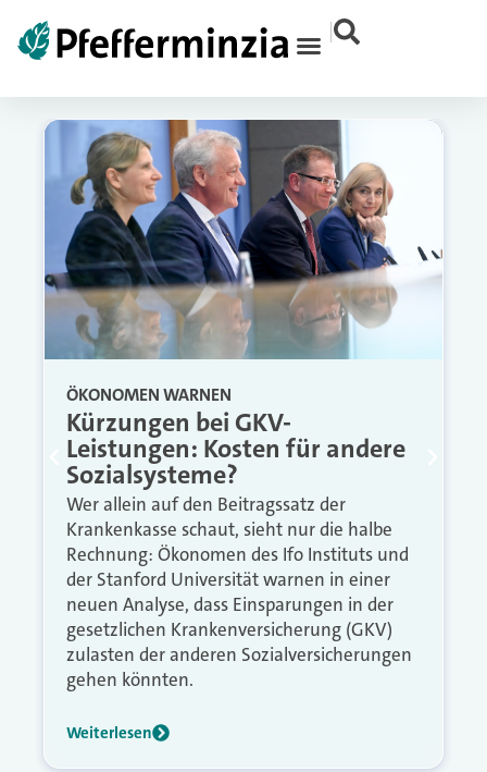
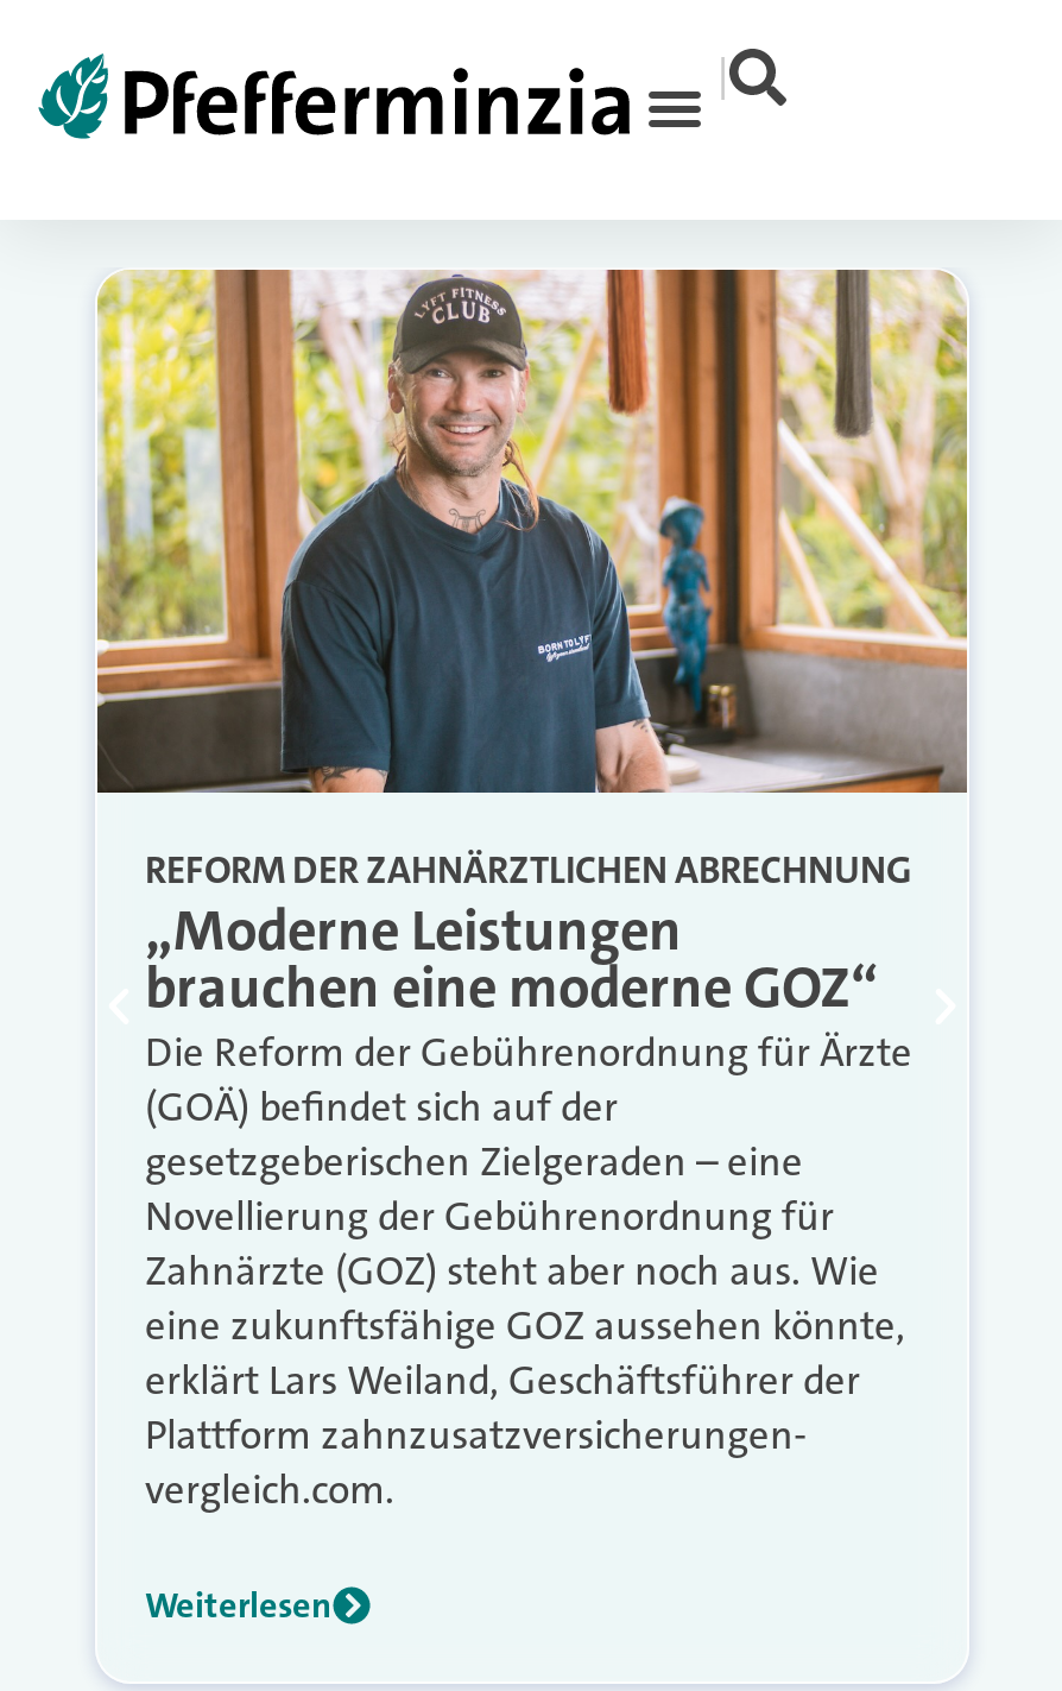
[43,119,442,691] [image] | ÖKONOMEN WARNEN | Kürzungen bei GKV- | Leistungen: Kosten für andere | Sozialsysteme? | Wer allein auf den Beitragssatz der | Krankenkasse schaut, sieht nur die halbe | Rechnung: Ökonomen des Ifo Instituts und | der Stanford Universität warnen in einer | neuen Analyse, dass Einsparungen in der | gesetzlichen Krankenversicherung (GKV) | zulasten der anderen Sozialversicherungen | gehen könnten. -> [95,267,969,1514] [image] | REFORM DER ZAHNÄRZTLICHEN ABRECHNUNG | „Moderne Leistungen | brauchen eine moderne GOZ“ | Die Reform der Gebührenordnung für Ärzte | (GOÄ) befindet sich auf der | gesetzgeberischen Zielgeraden – eine | Novellierung der Gebührenordnung für | Zahnärzte (GOZ) steht aber noch aus. Wie | eine zukunftsfähige GOZ aussehen könnte, | erklärt Lars Weiland, Geschäftsführer der | Plattform zahnzusatzversicherungen- | vergleich.com.

